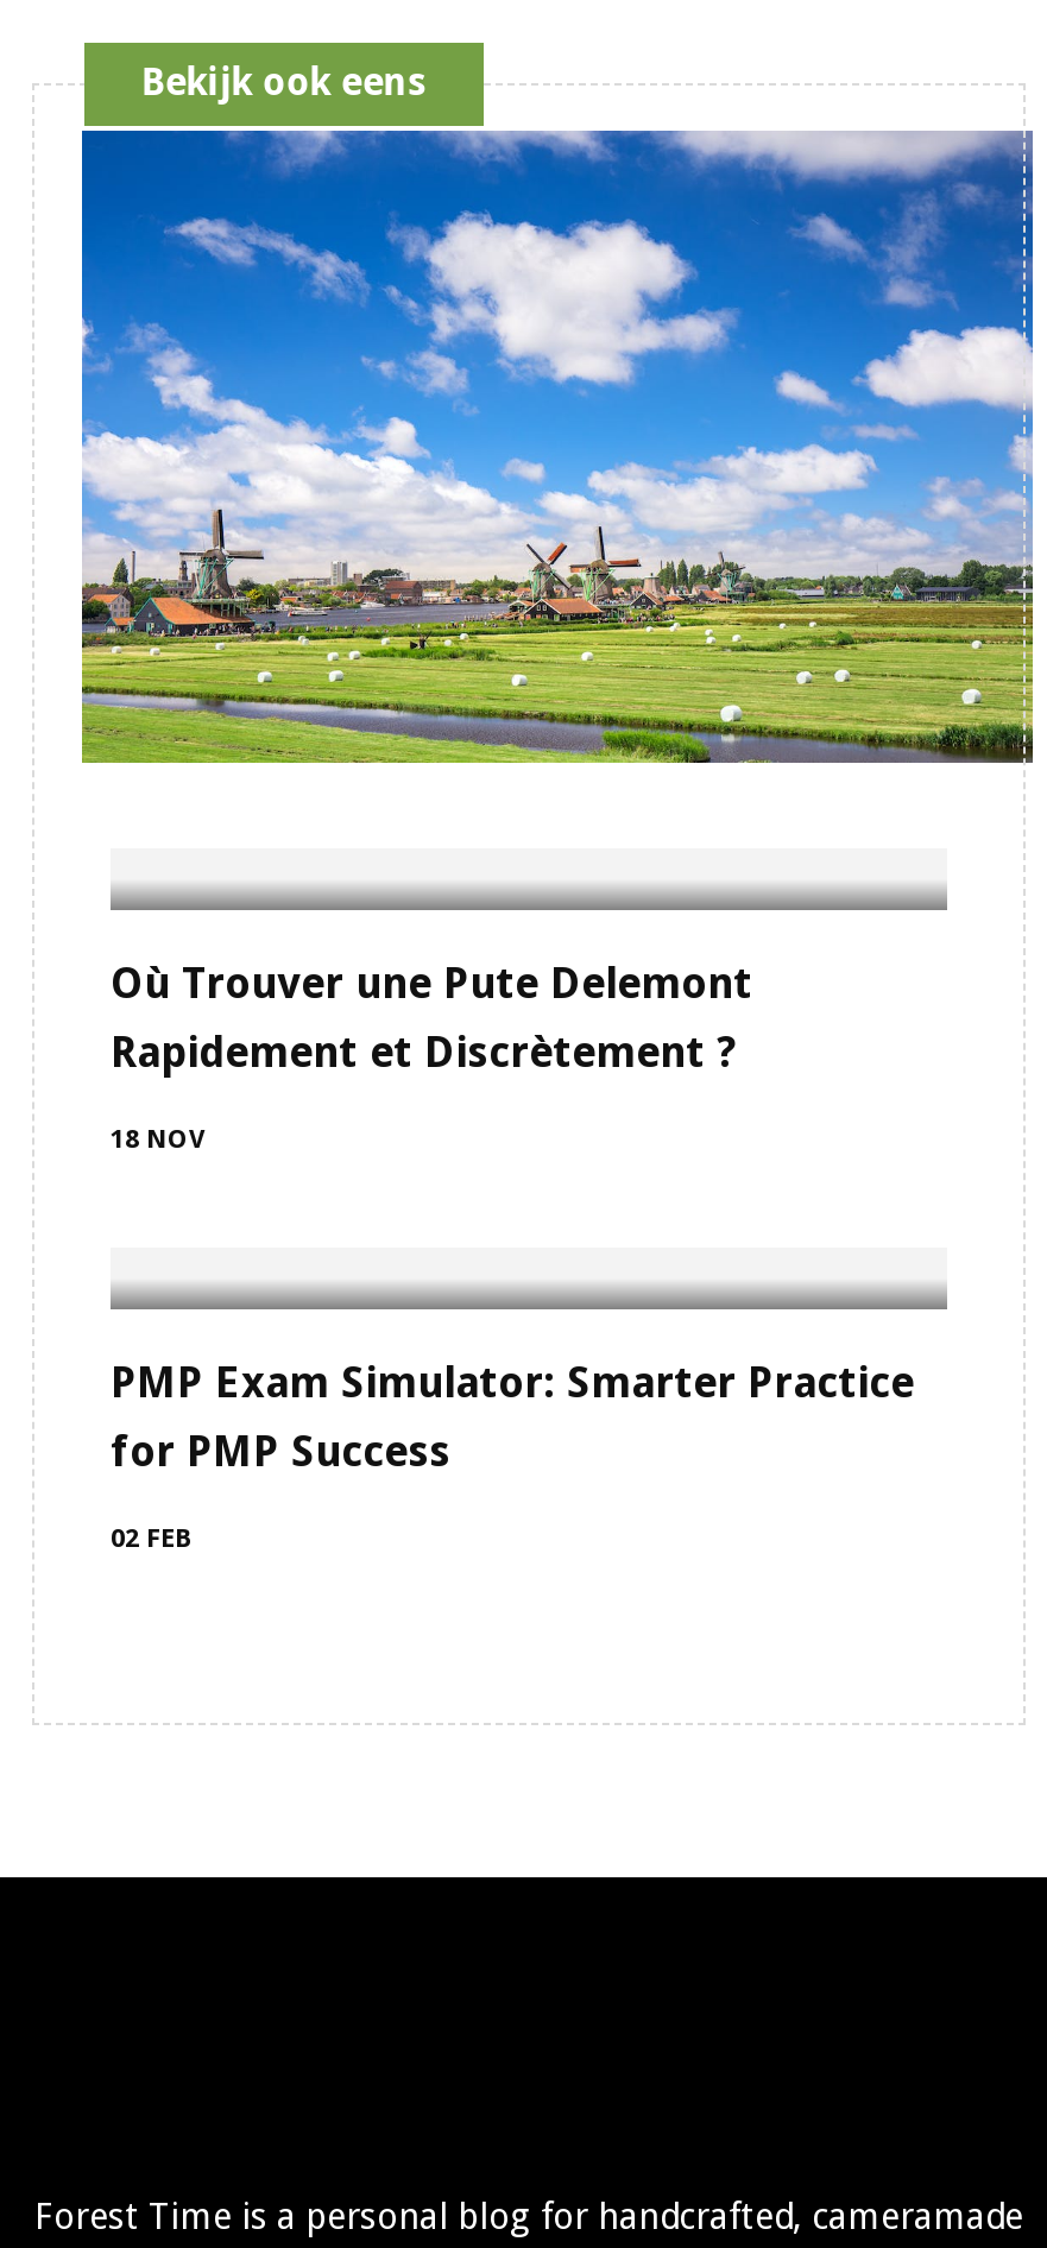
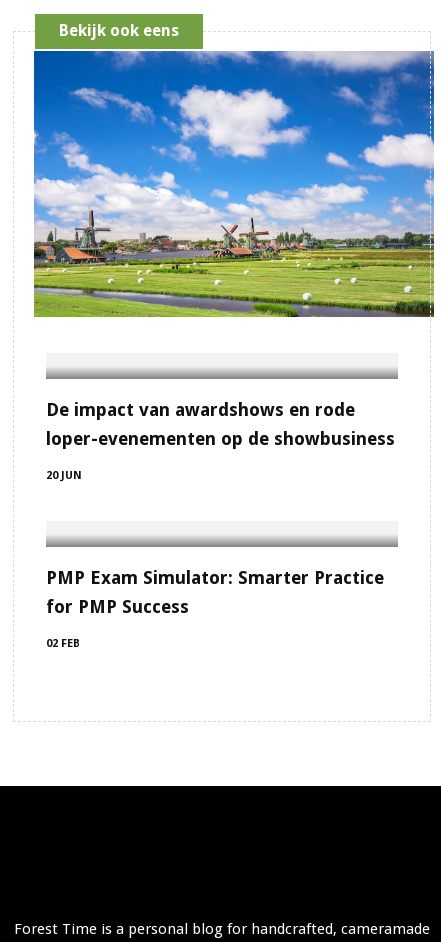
[111,958,752,1077] Où Trouver une Pute Delemont | Rapidement et Discrètement ? -> [46,399,395,449] De impact van awardshows en rode | loper-evenementen op de showbusiness
[111,1124,206,1155] 18 NOV -> [46,469,82,482] 20 JUN

